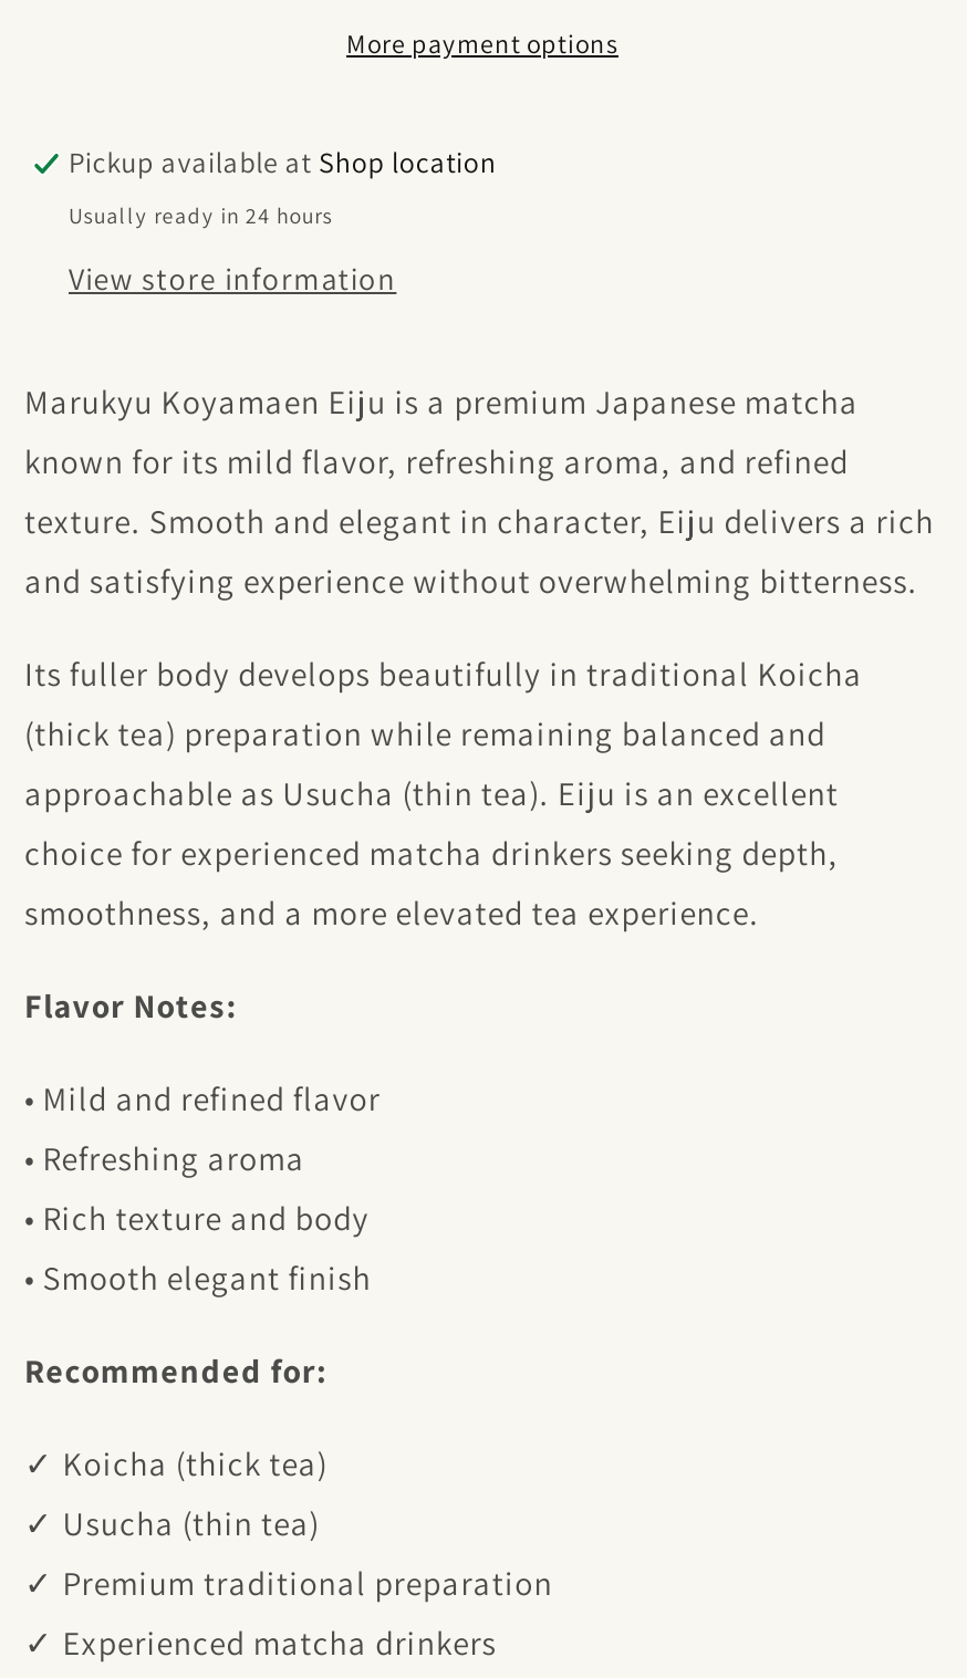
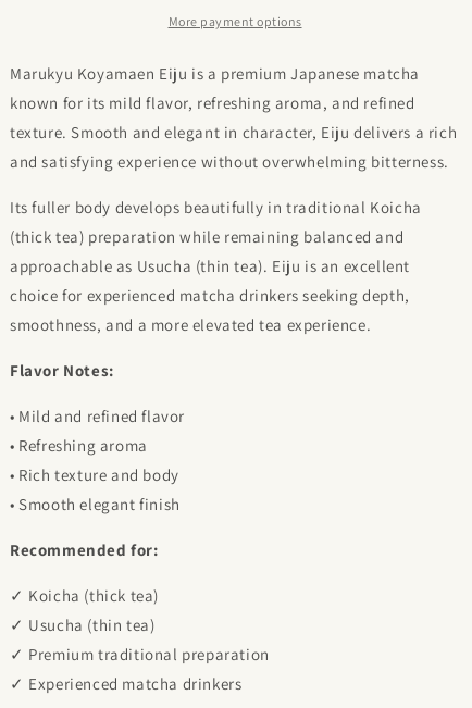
[69,144,496,299] Pickup available at Shop location | Usually ready in 24 hours | View store information -> none

